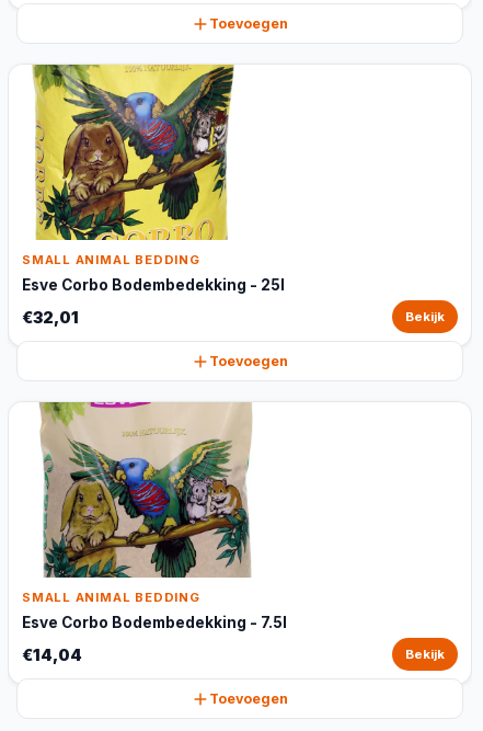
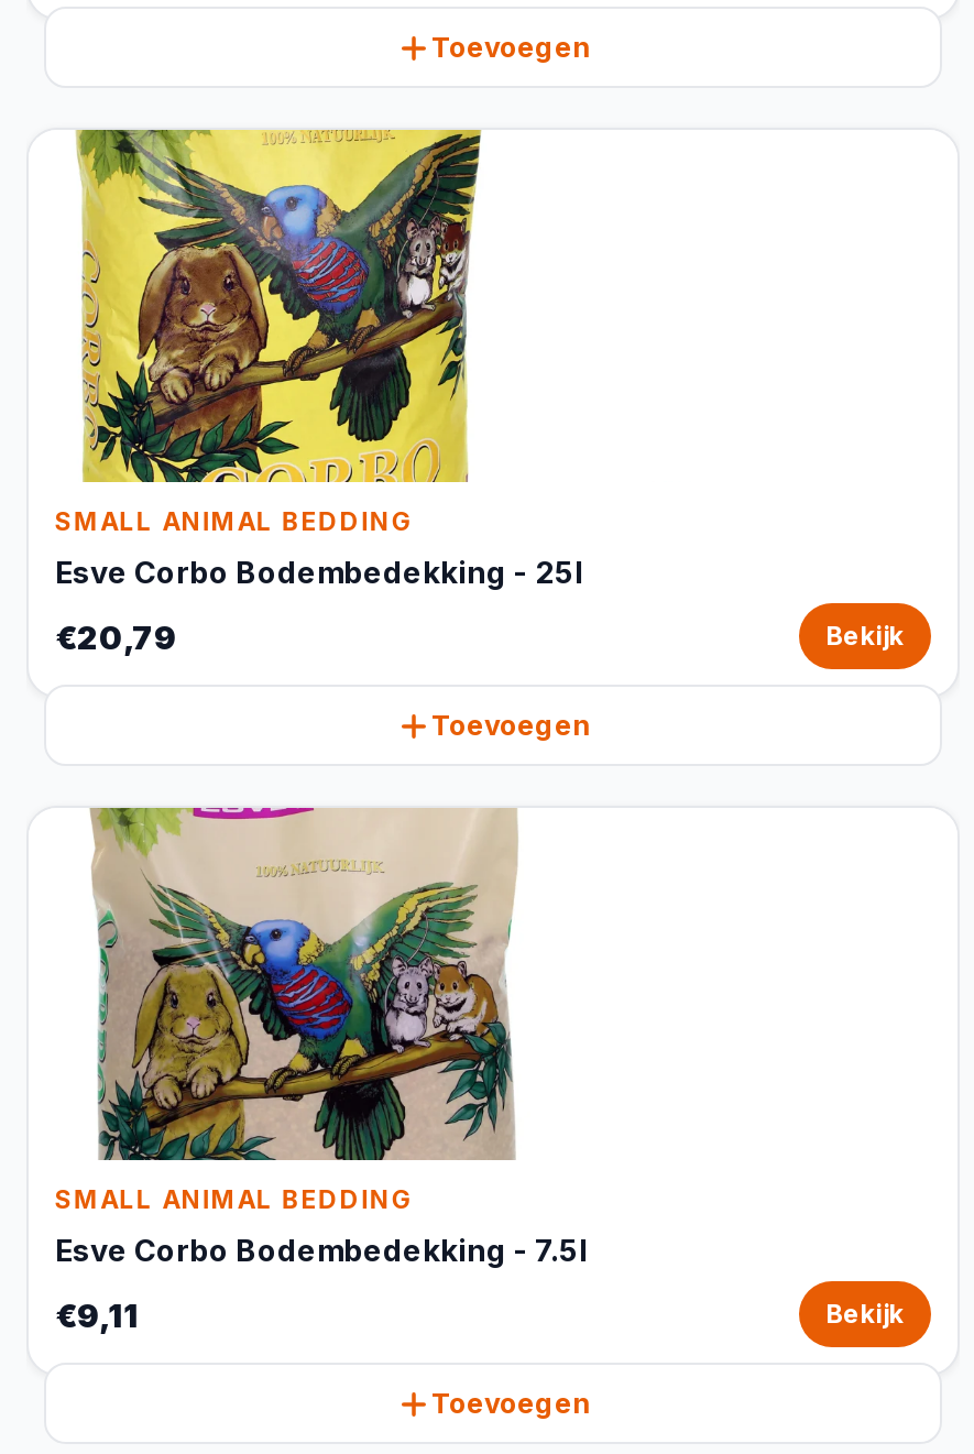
[22,307,79,326] €32,01 -> [55,617,176,655] €20,79
[22,645,82,664] €14,04 -> [55,1296,139,1333] €9,11

